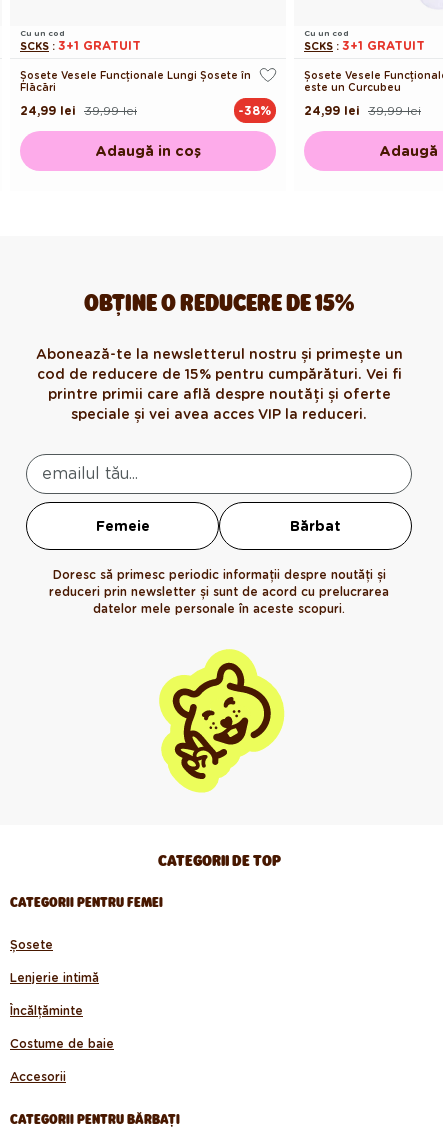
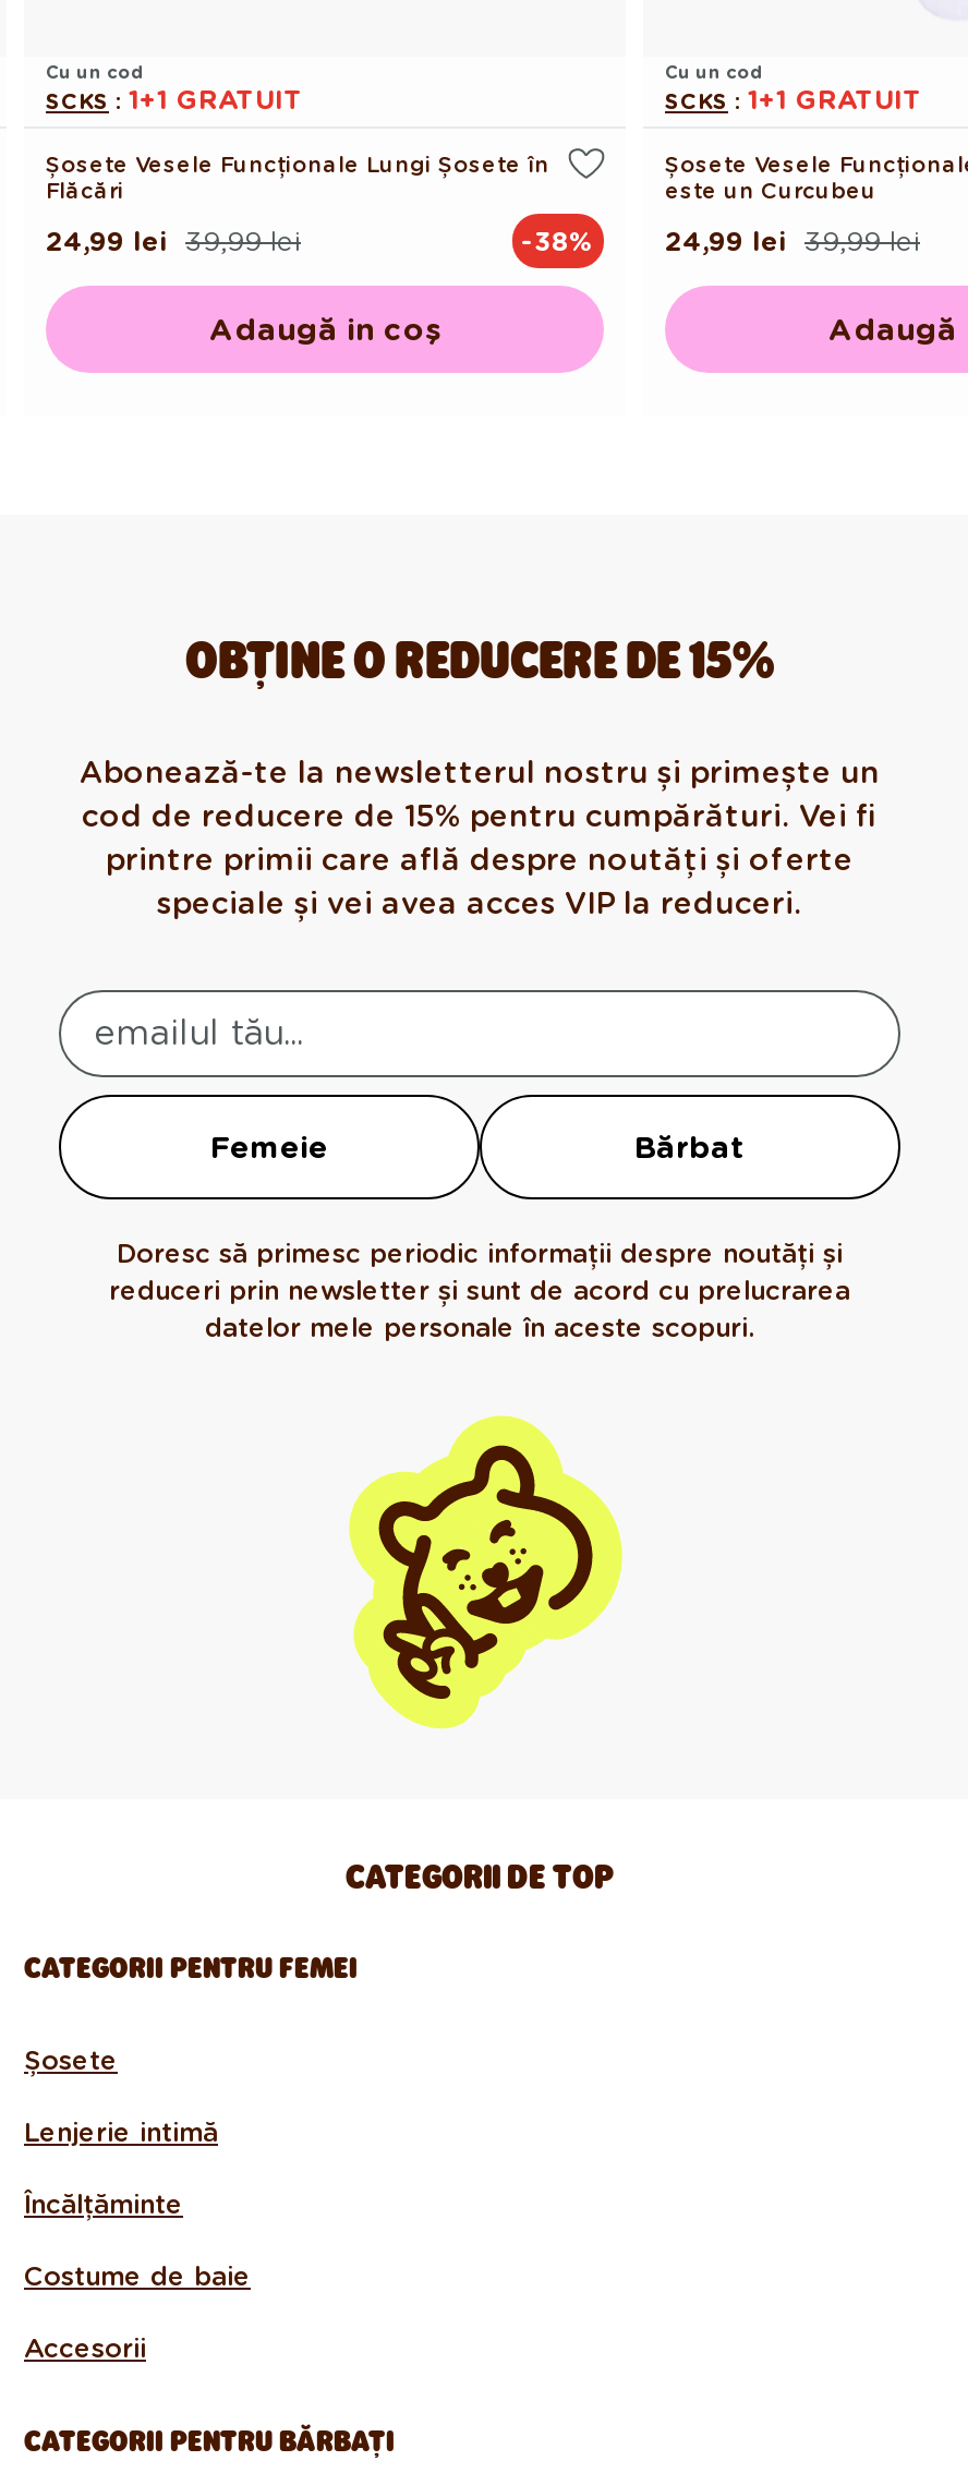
[20,38,141,53] SCKS: 3+1 GRATUIT -> [46,83,303,116] SCKS: 1+1 GRATUIT
[304,38,425,53] SCKS: 3+1 GRATUIT -> [665,83,922,116] SCKS: 1+1 GRATUIT

